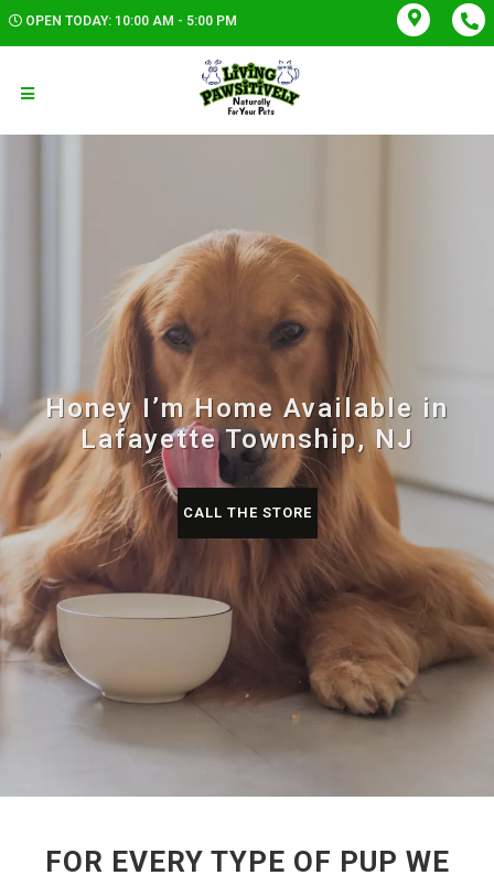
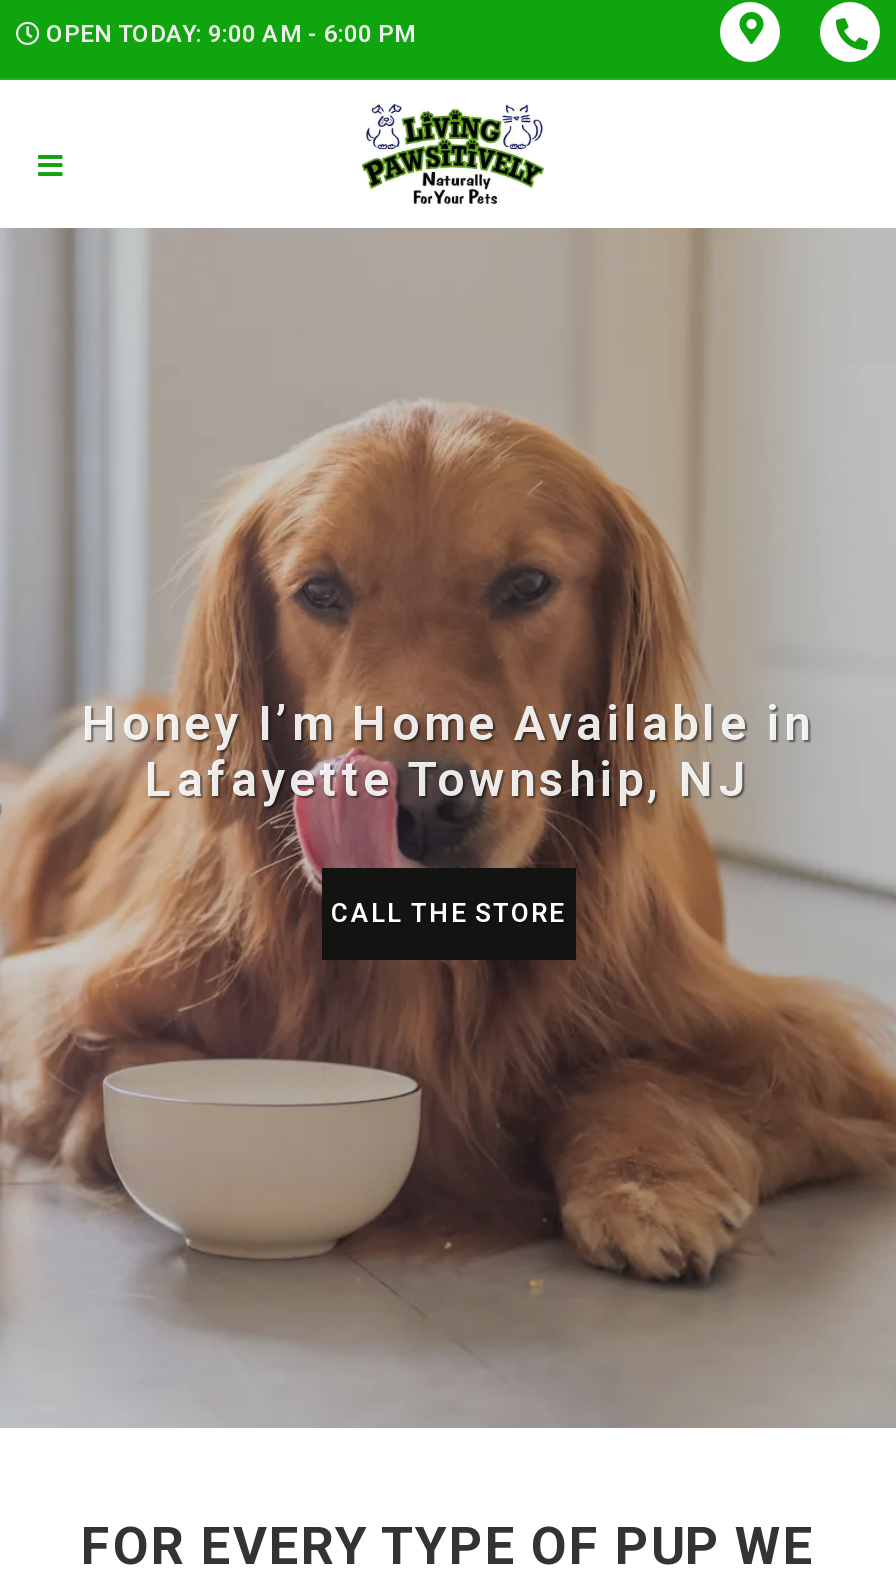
[25,13,237,29] OPEN TODAY: 10:00 AM - 5:00 PM -> [46,20,416,48] OPEN TODAY: 9:00 AM - 6:00 PM

